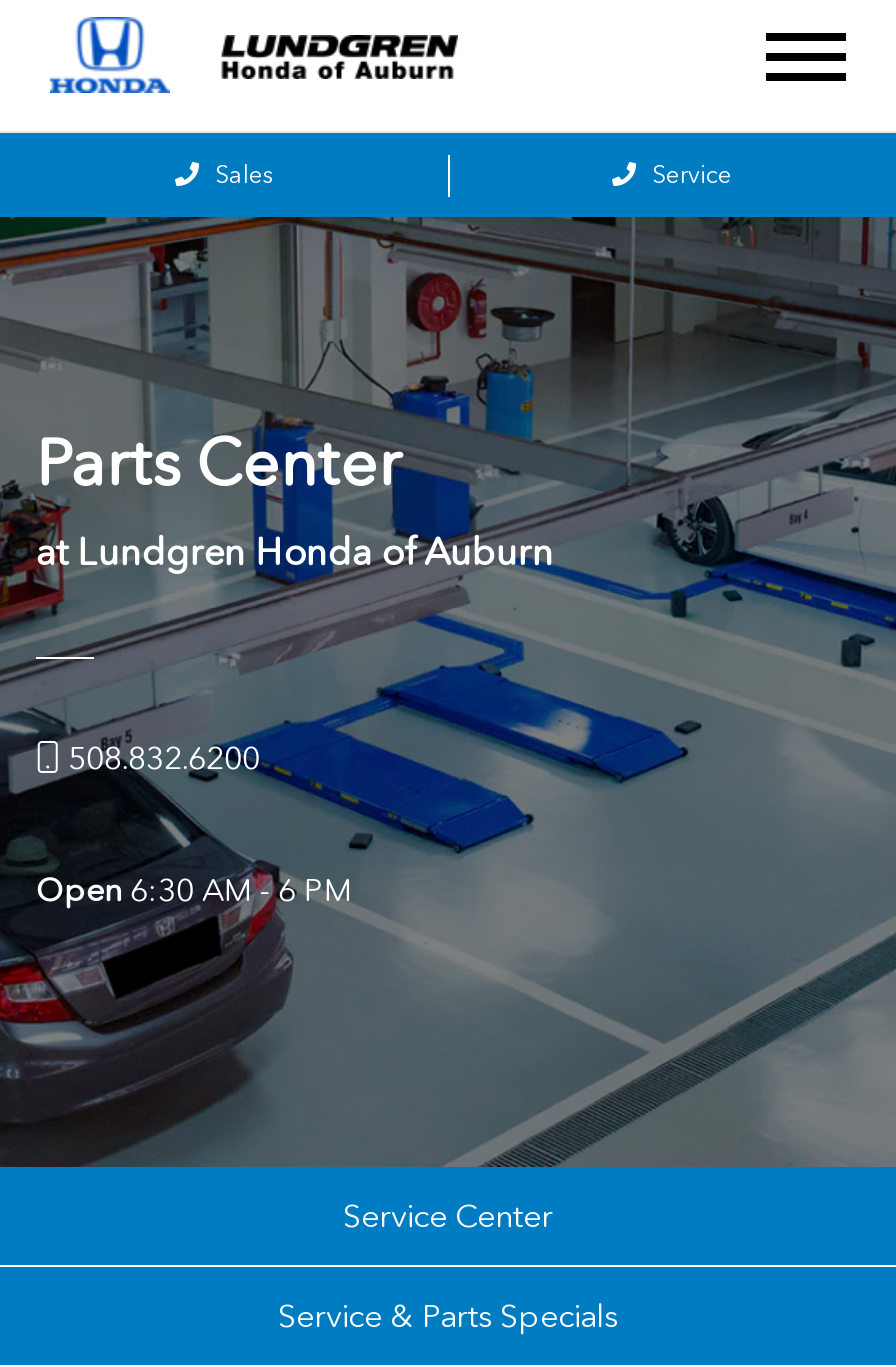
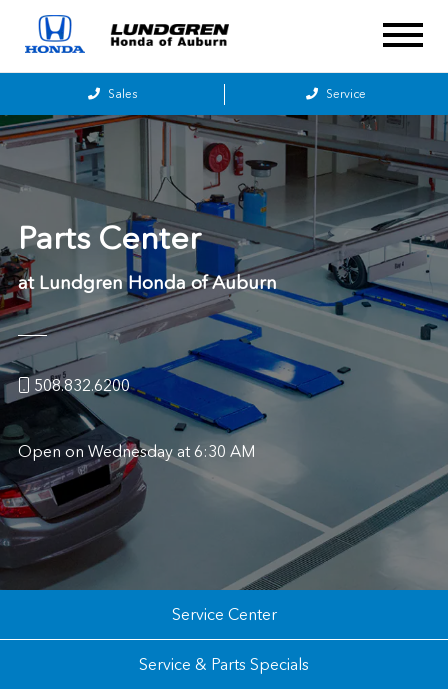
[36,871,352,909] Open 6:30 AM - 6 PM -> [18,442,255,461] Open on Wednesday at 6:30 AM

